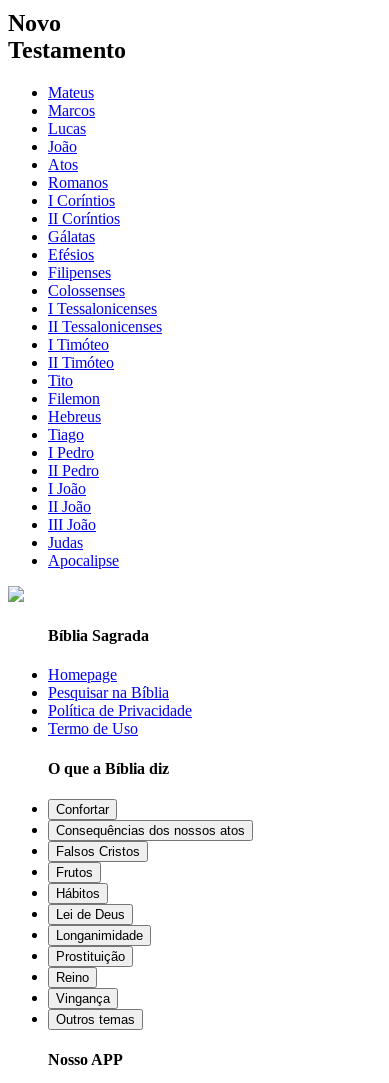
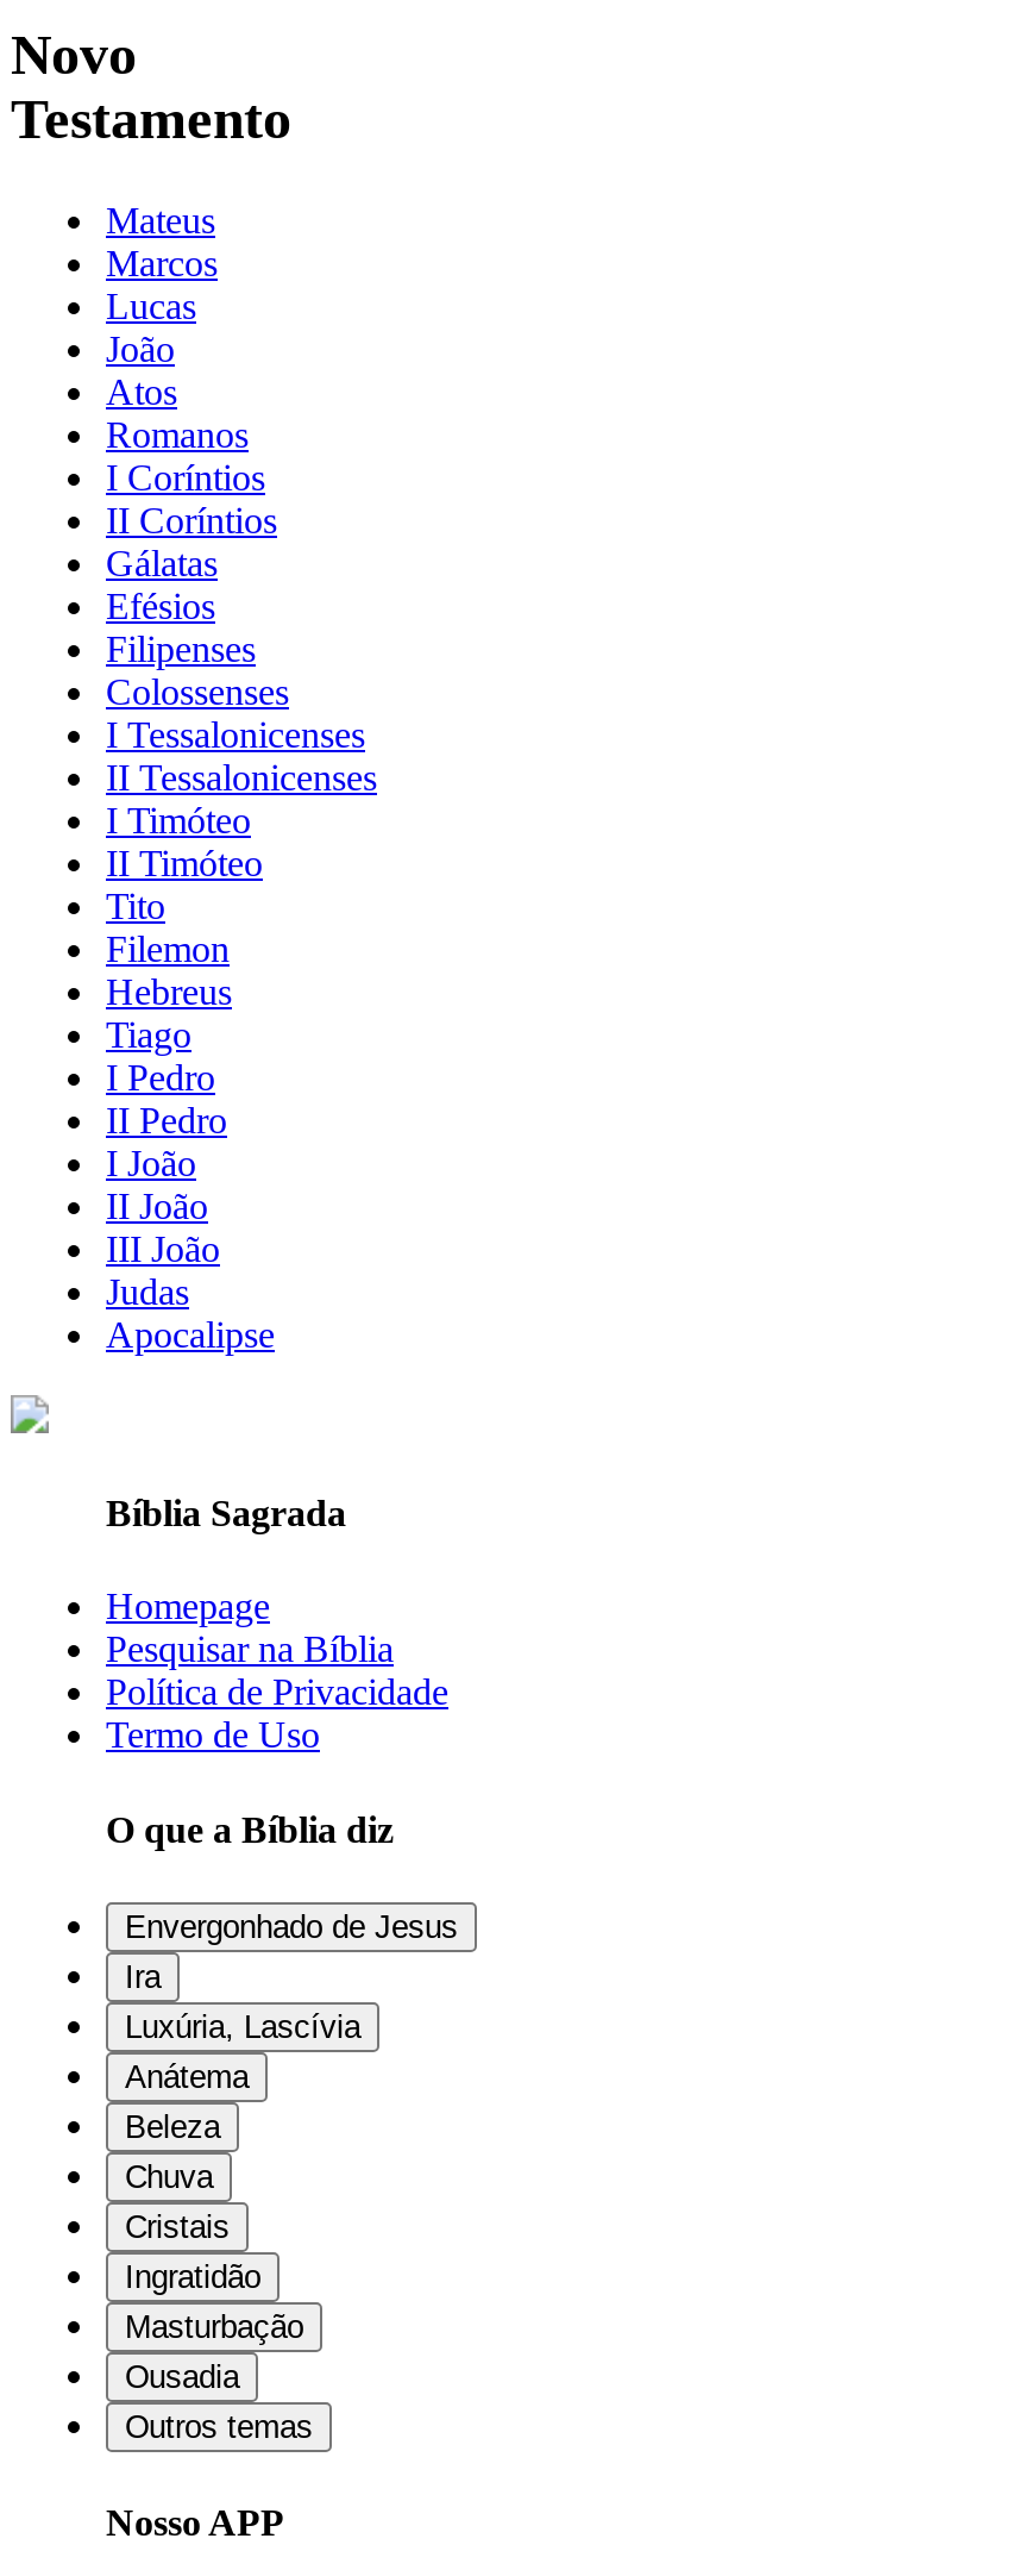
[56,802,245,1006] Confortar | Consequências dos nossos atos | Falsos Cristos | Frutos | Hábitos | Lei de Deus | Longanimidade | Prostituição | Reino | Vingança -> [125,1909,458,2395] Envergonhado de Jesus | Ira | Luxúria, Lascívia | Anátema | Beleza | Chuva | Cristais | Ingratidão | Masturbação | Ousadia

